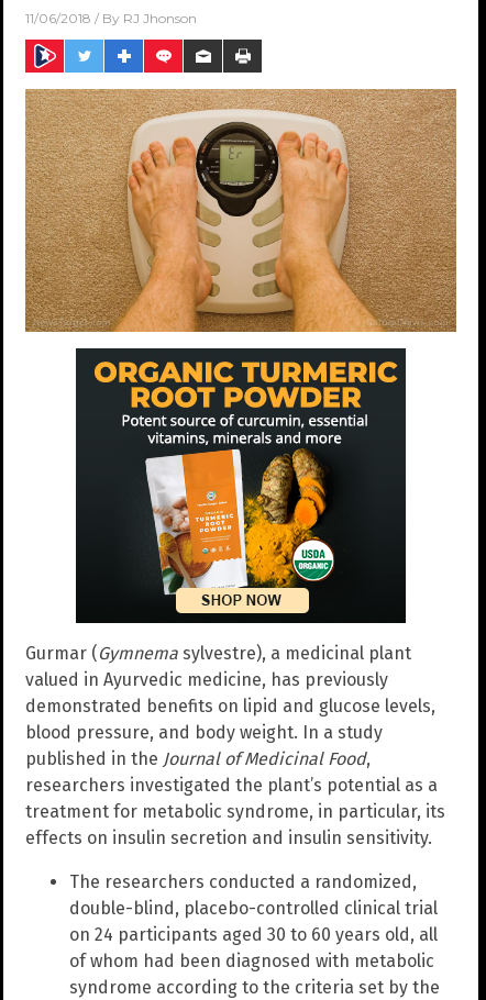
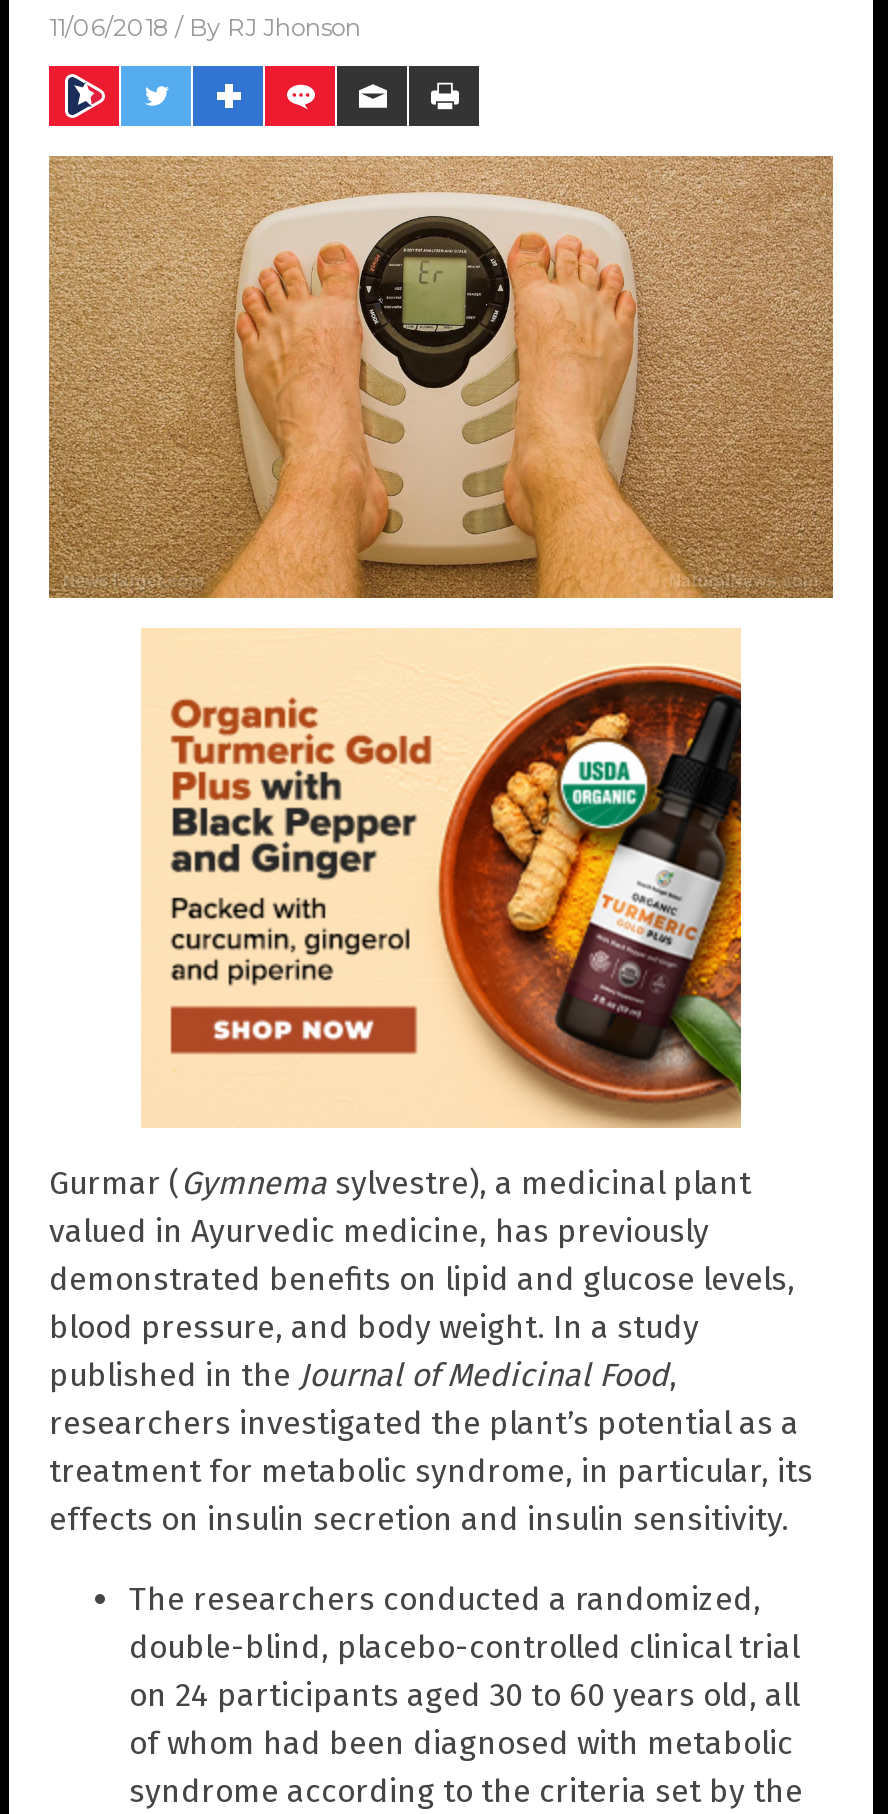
[75,347,407,624] [image] -> [141,628,743,1128] [image]

